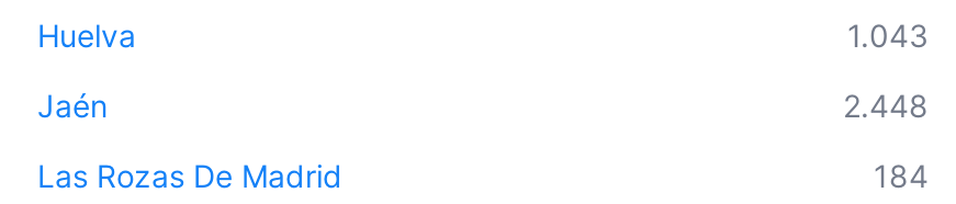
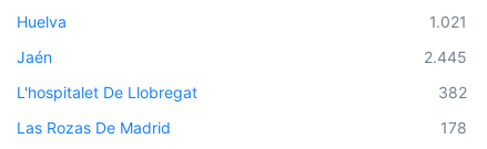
[847,16,929,53] 1.043 -> [429,12,467,30] 1.021
[843,86,929,123] 2.448 -> [17,47,467,101] 2.445 | L'hospitalet De Llobregat | 382
[874,156,929,193] 184 -> [440,118,467,136] 178

